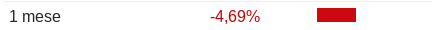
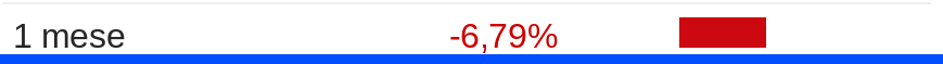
[210,8,260,25] -4,69% -> [449,18,558,55] -6,79%

